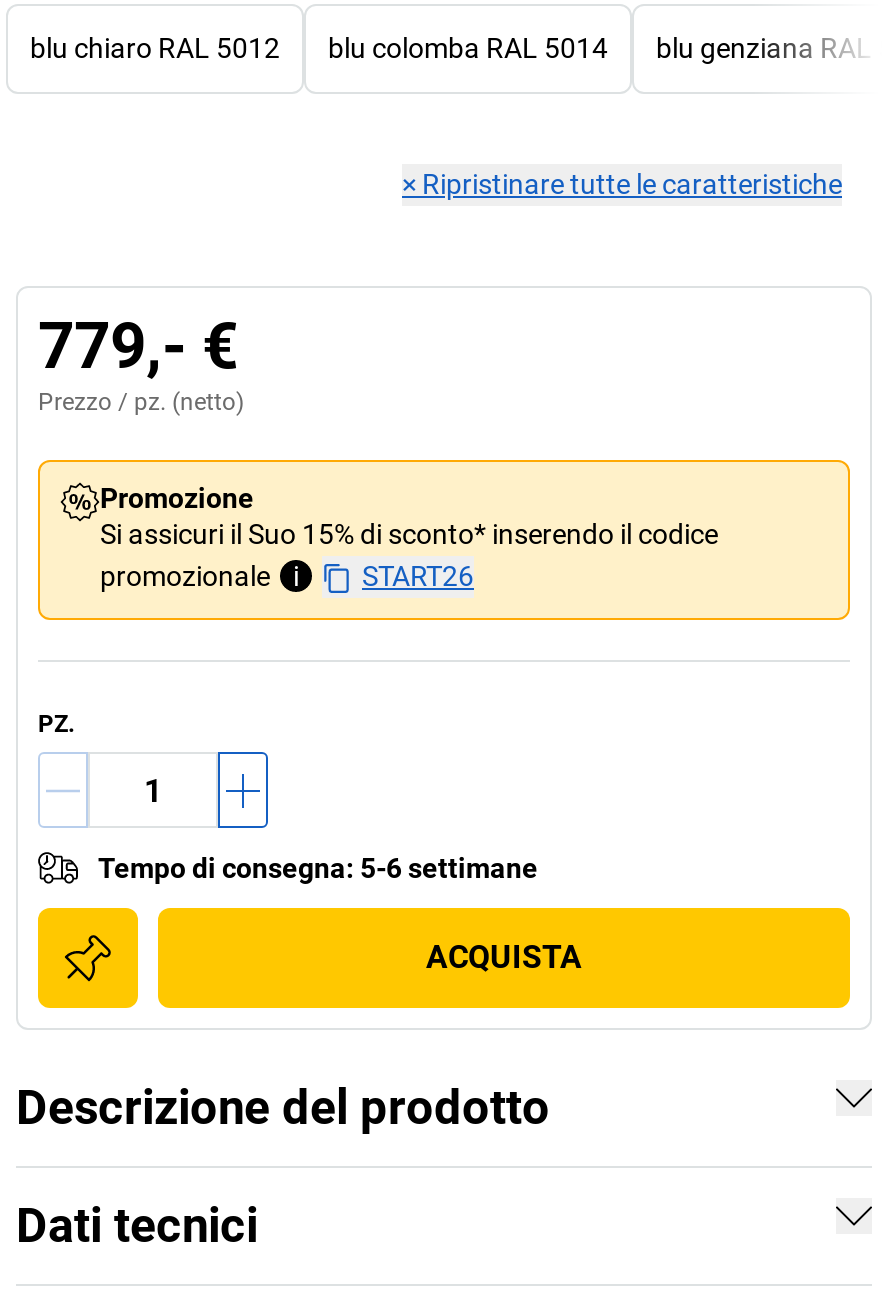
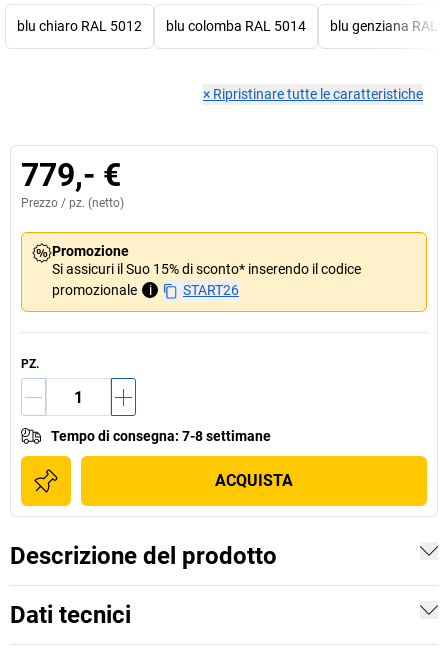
[98,852,538,884] Tempo di consegna: 5-6 settimane -> [51,428,271,444] Tempo di consegna: 7-8 settimane

